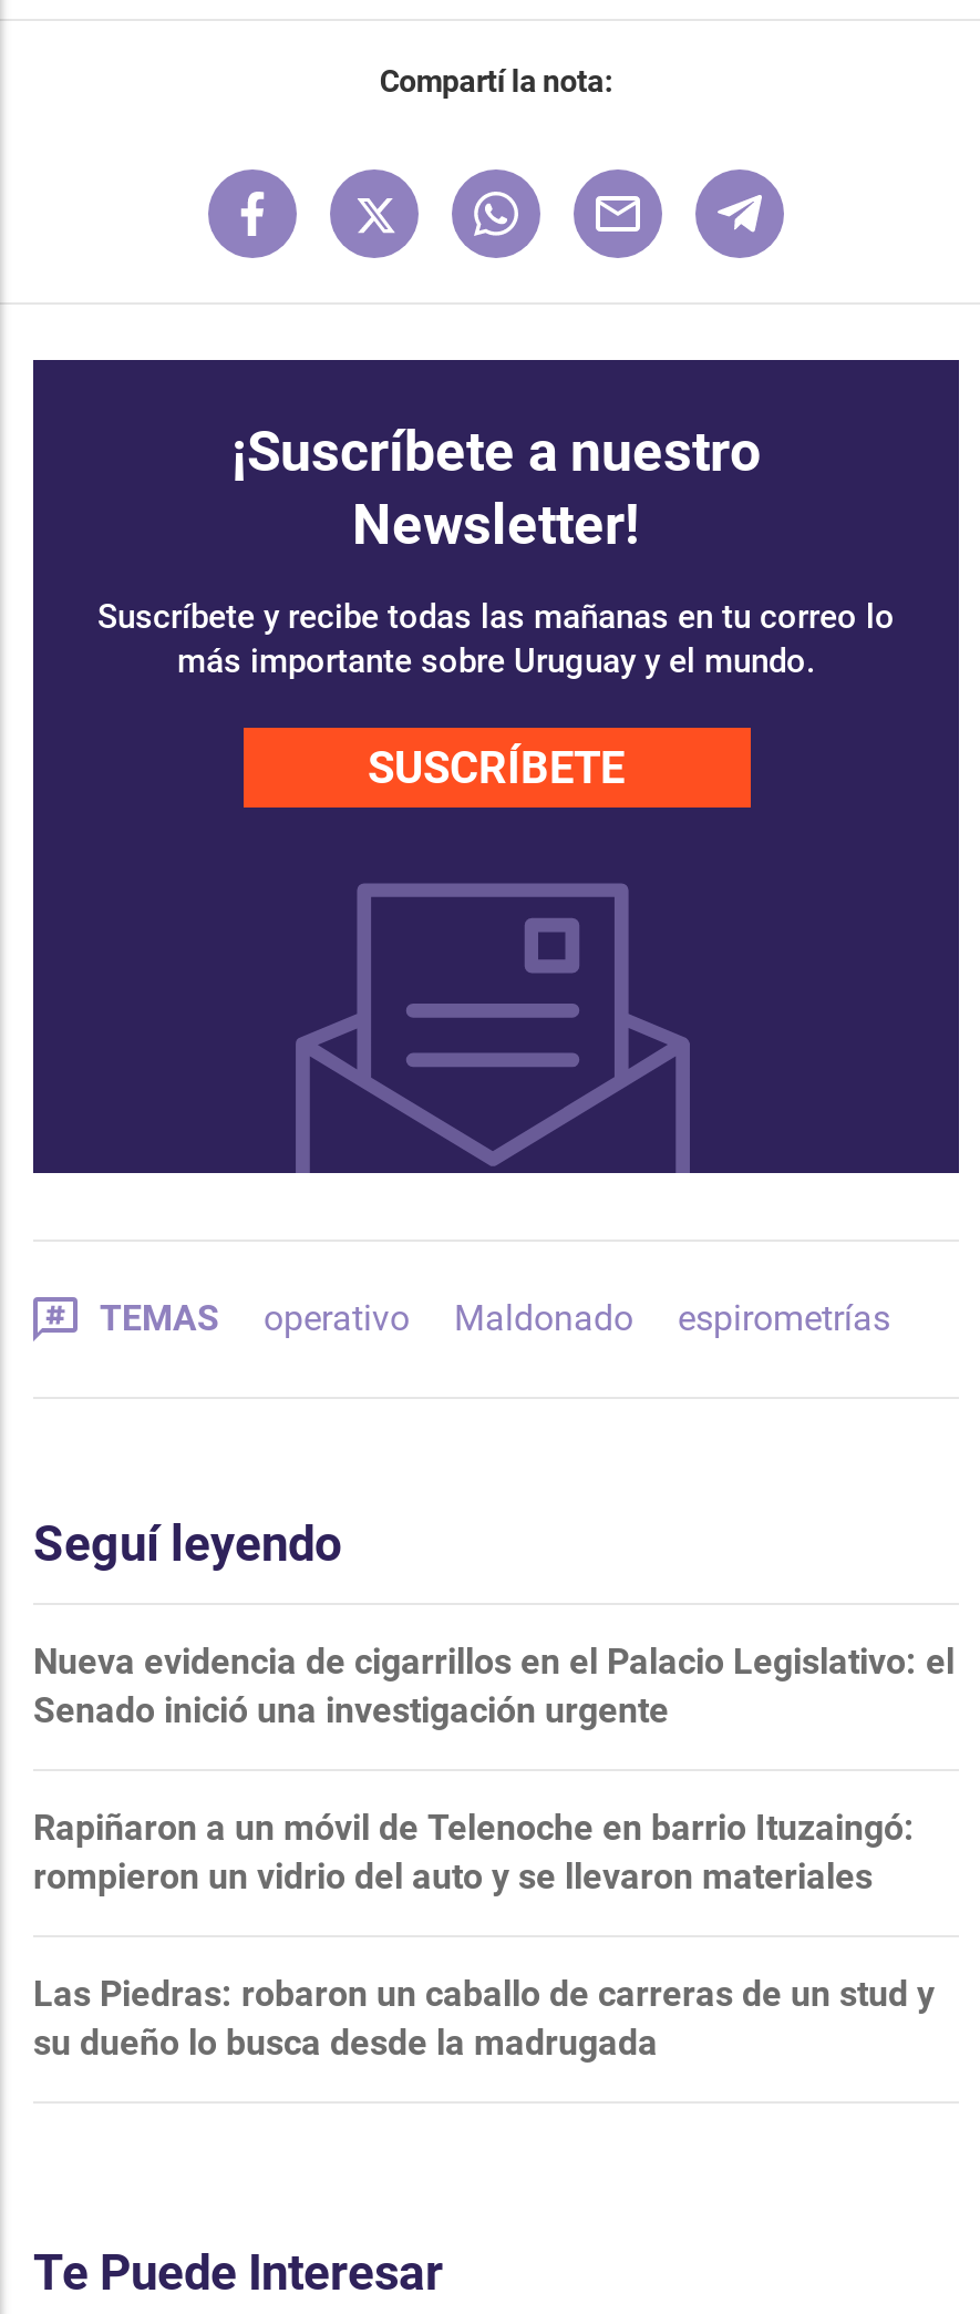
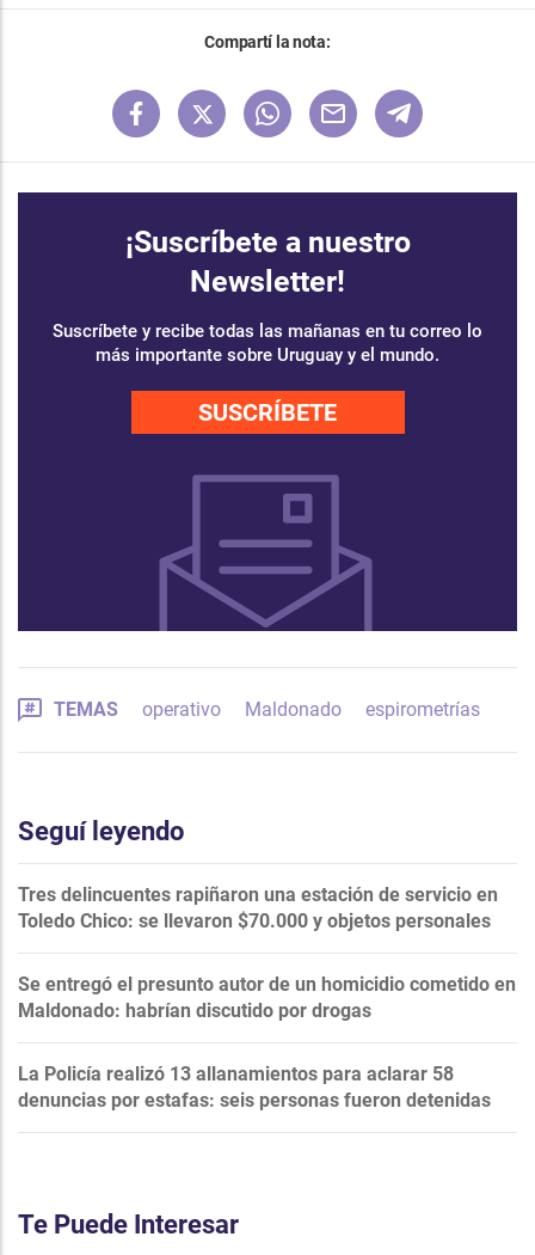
[33,1640,955,1731] Nueva evidencia de cigarrillos en el Palacio Legislativo: el | Senado inició una investigación urgente -> [18,883,498,932] Tres delincuentes rapiñaron una estación de servicio en | Toledo Chico: se llevaron $70.000 y objetos personales
[33,1806,915,1897] Rapiñaron a un móvil de Telenoche en barrio Ituzaingó: | rompieron un vidrio del auto y se llevaron materiales -> [18,973,516,1022] Se entregó el presunto autor de un homicidio cometido en | Maldonado: habrían discutido por drogas
[33,1972,935,2063] Las Piedras: robaron un caballo de carreras de un stud y | su dueño lo busca desde la madrugada -> [18,1062,491,1111] La Policía realizó 13 allanamientos para aclarar 58 | denuncias por estafas: seis personas fueron detenidas

